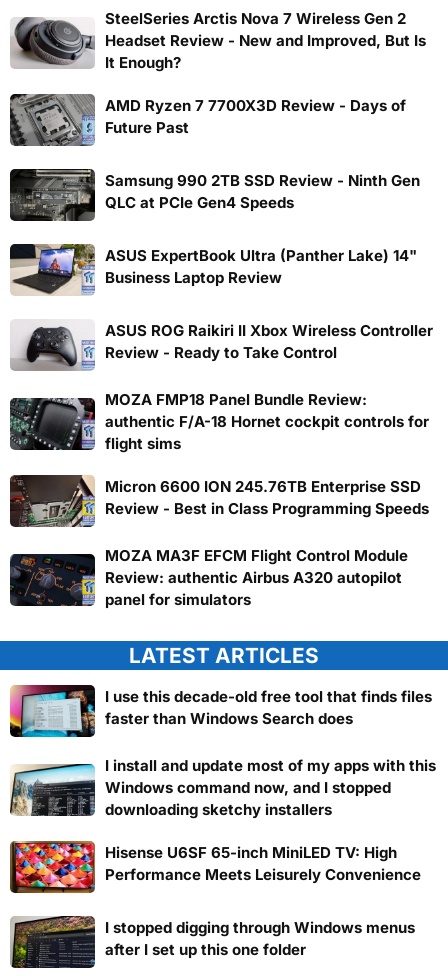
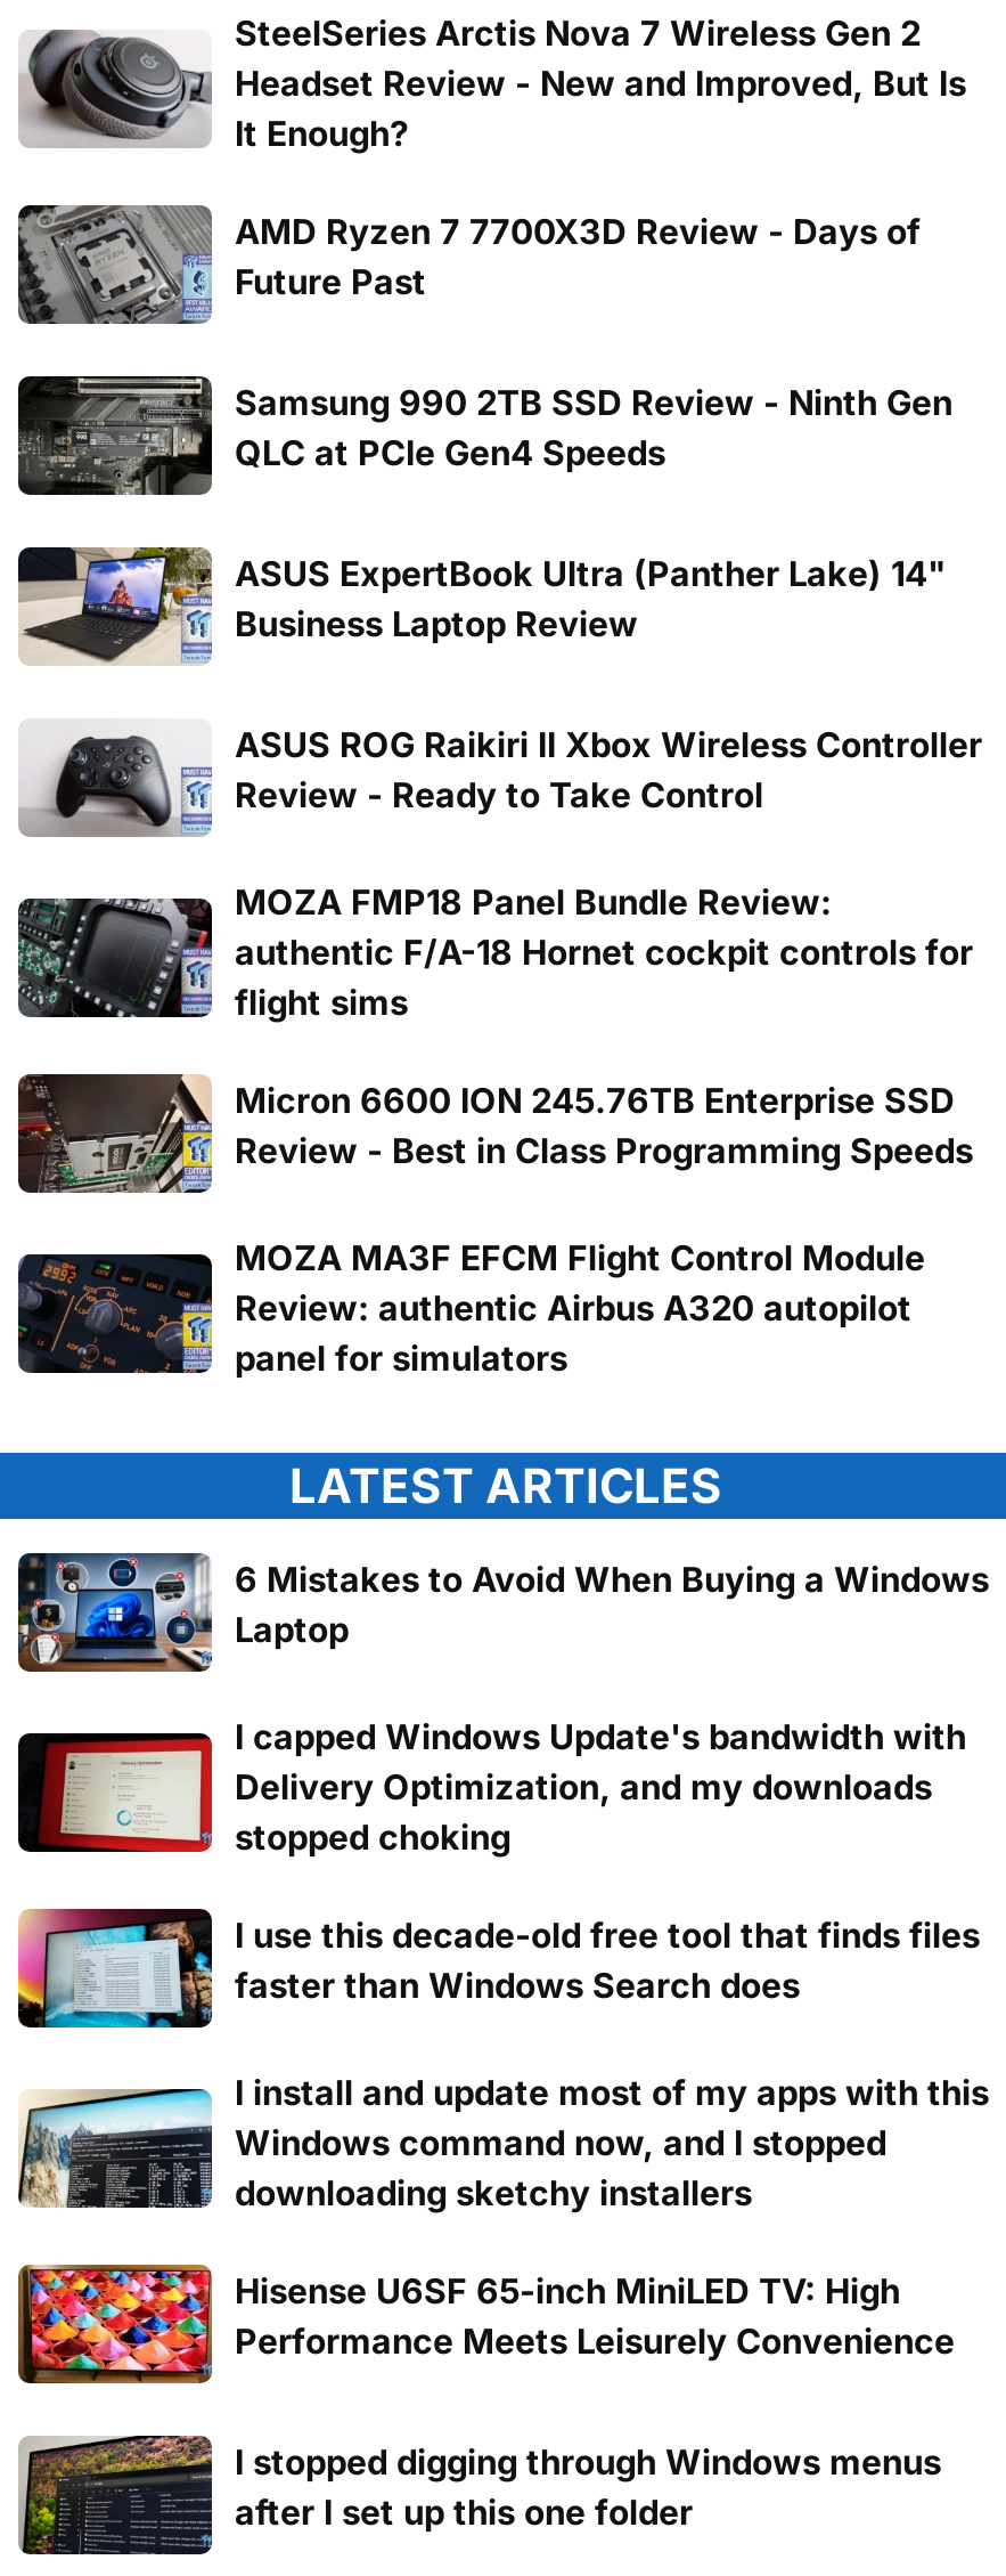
none -> [16,1553,989,1858] [image] | 6 Mistakes to Avoid When Buying a Windows | Laptop | I capped Windows Update's bandwidth with | Delivery Optimization, and my downloads | stopped choking
none -> [16,1733,203,1854] [image]

